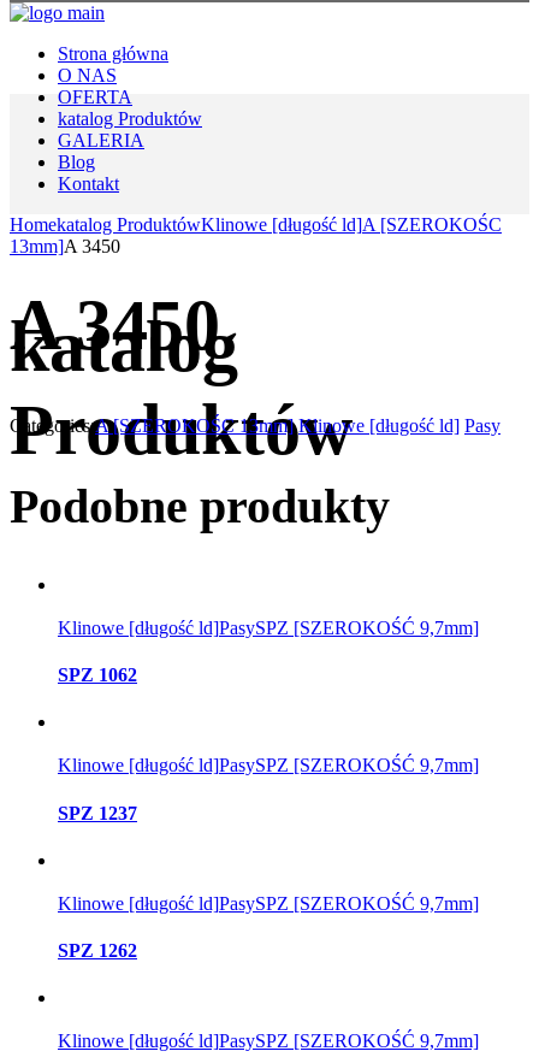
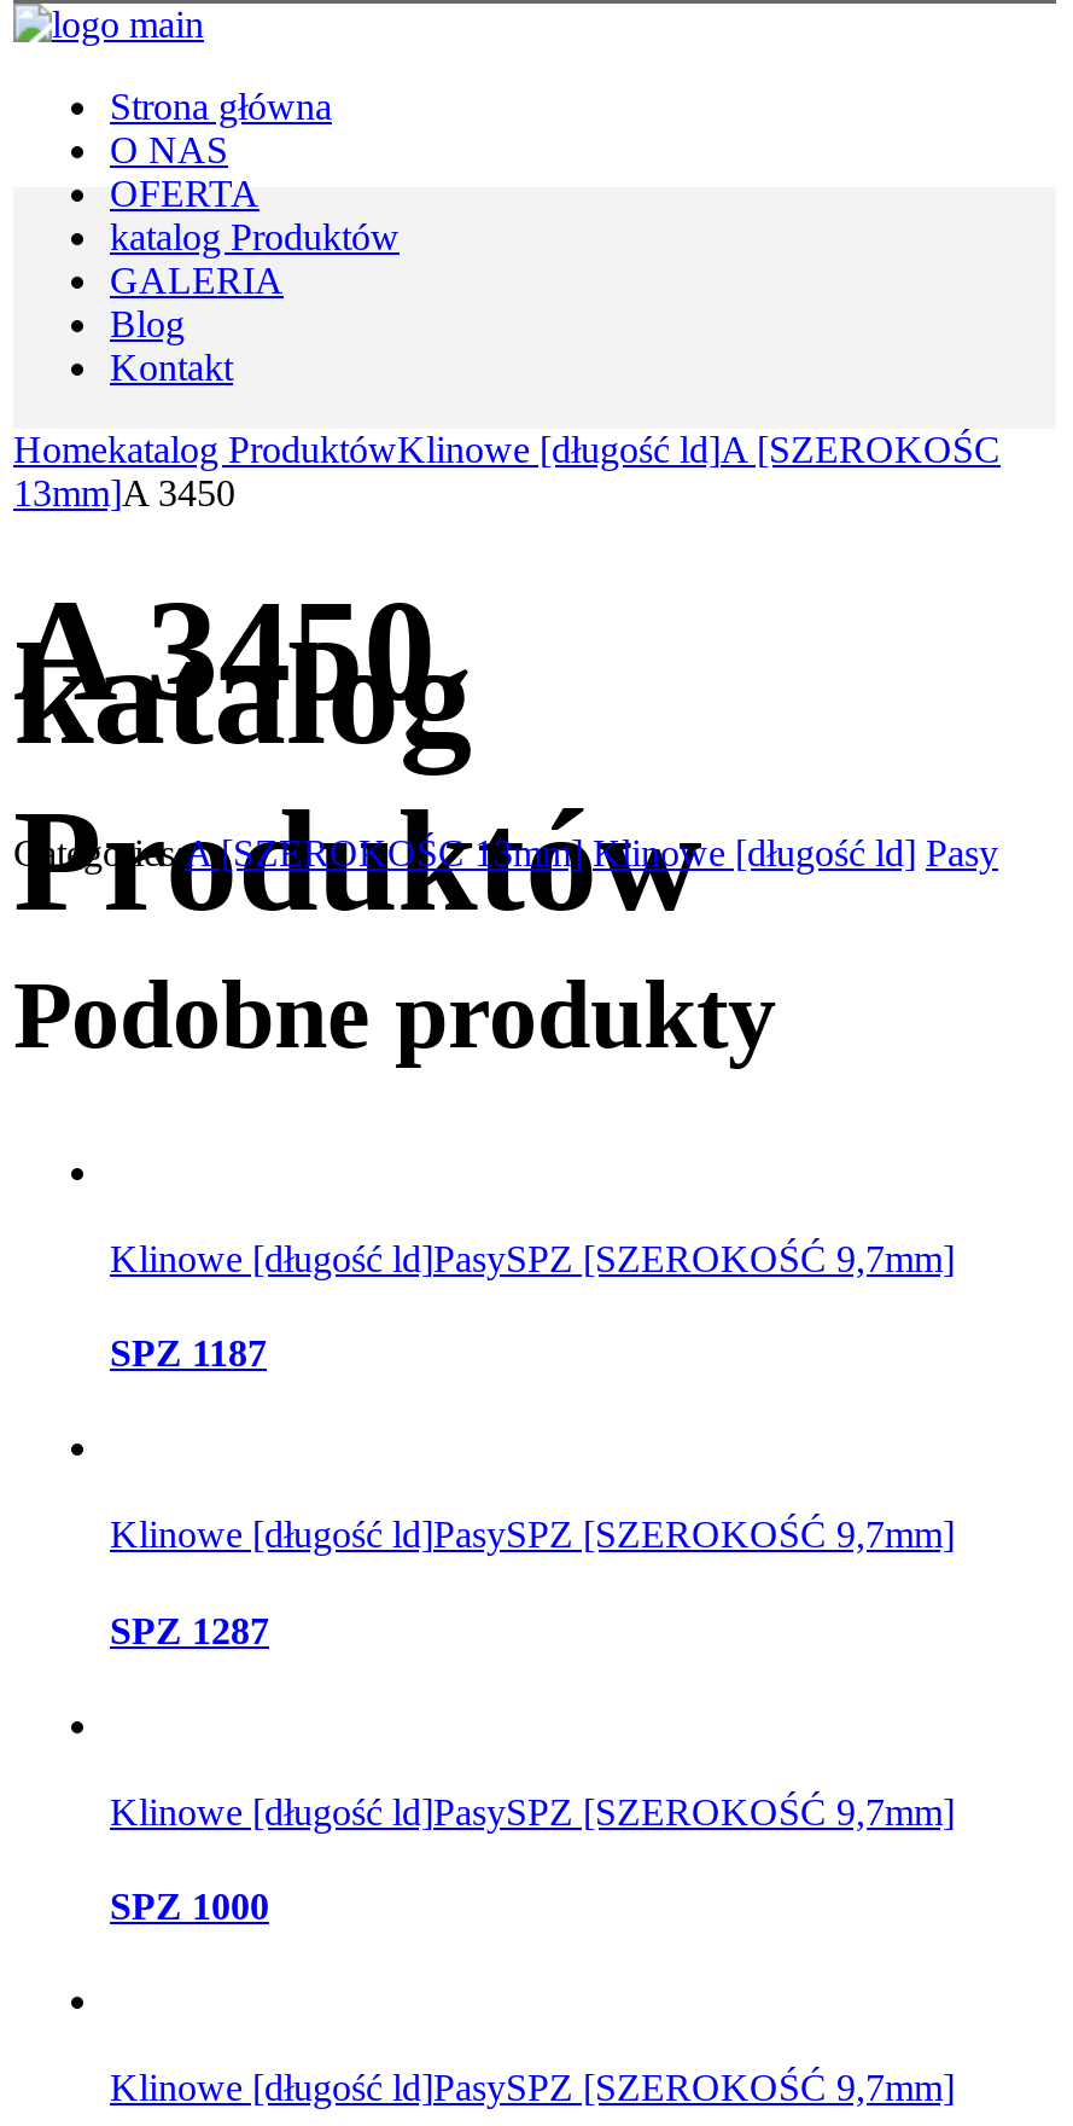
[58,665,137,685] SPZ 1062 -> [110,1333,267,1374] SPZ 1187
[58,802,137,823] SPZ 1237 -> [110,1609,269,1650] SPZ 1287
[58,940,137,961] SPZ 1262 -> [110,1886,269,1927] SPZ 1000

